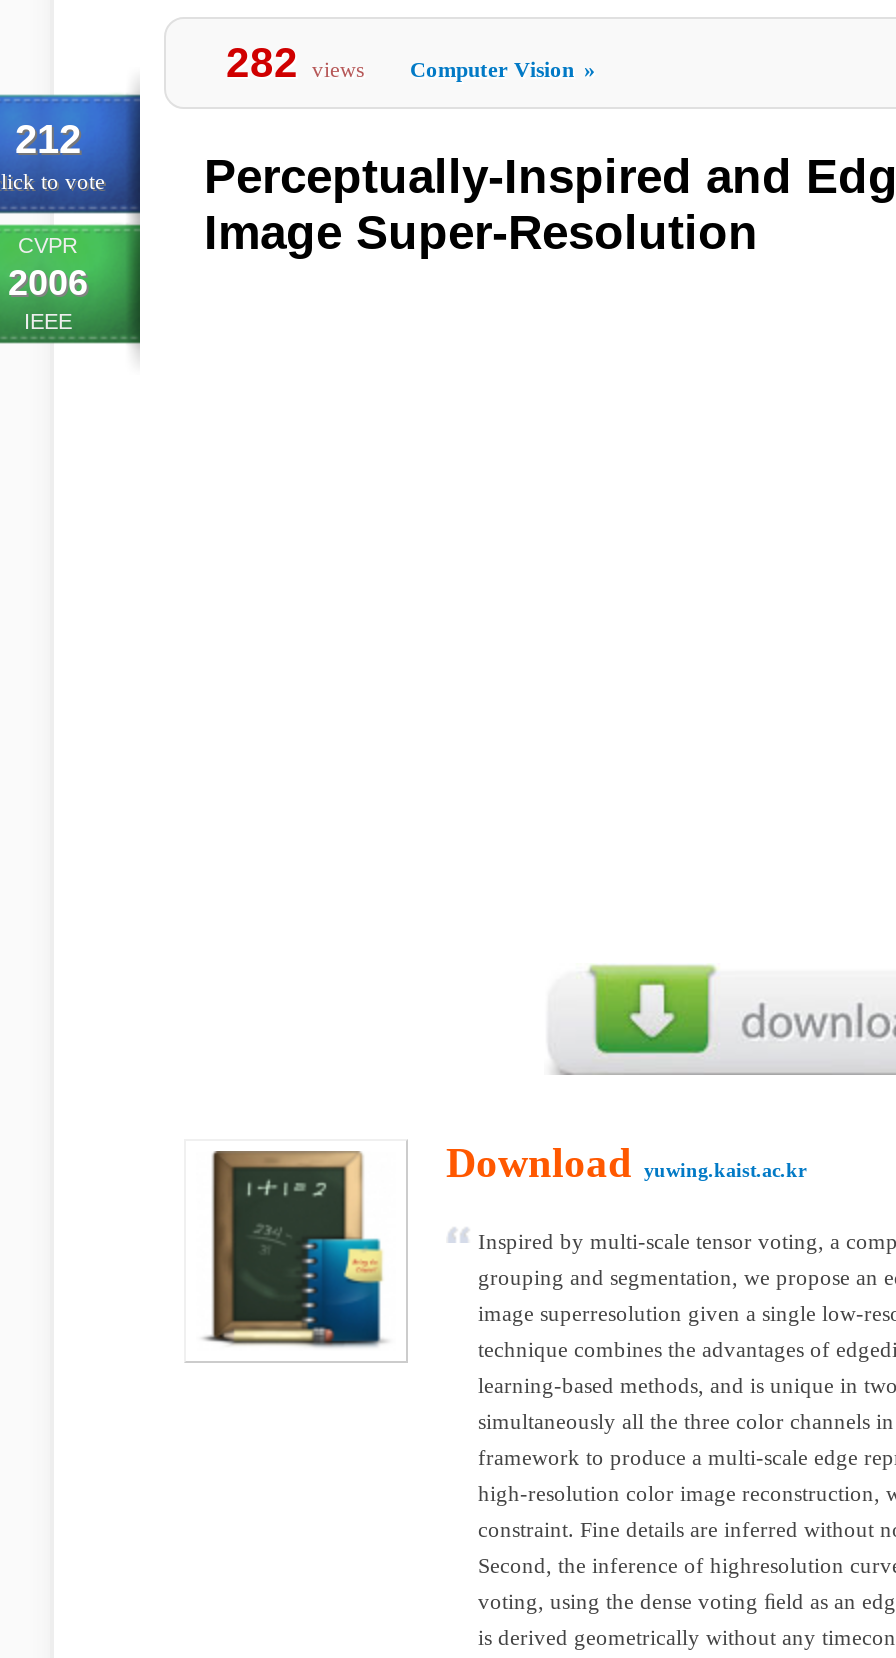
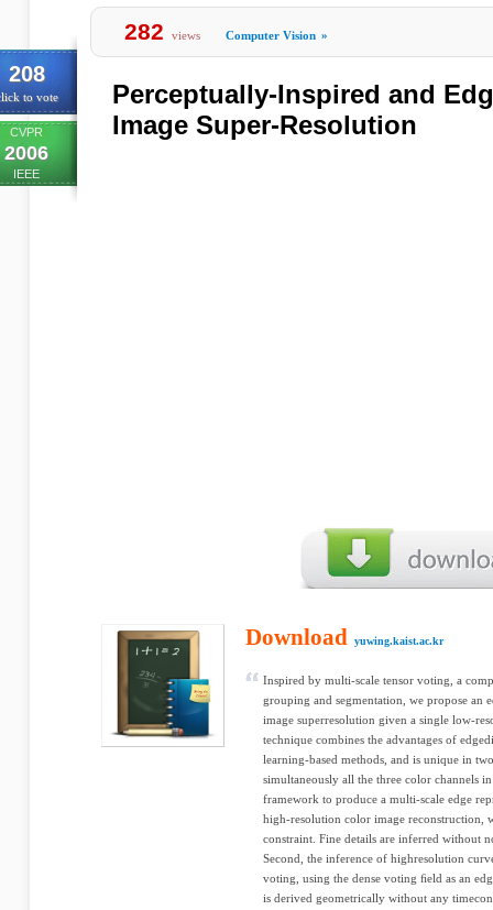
[15,117,81,161] 212 -> [8,62,45,86] 208

